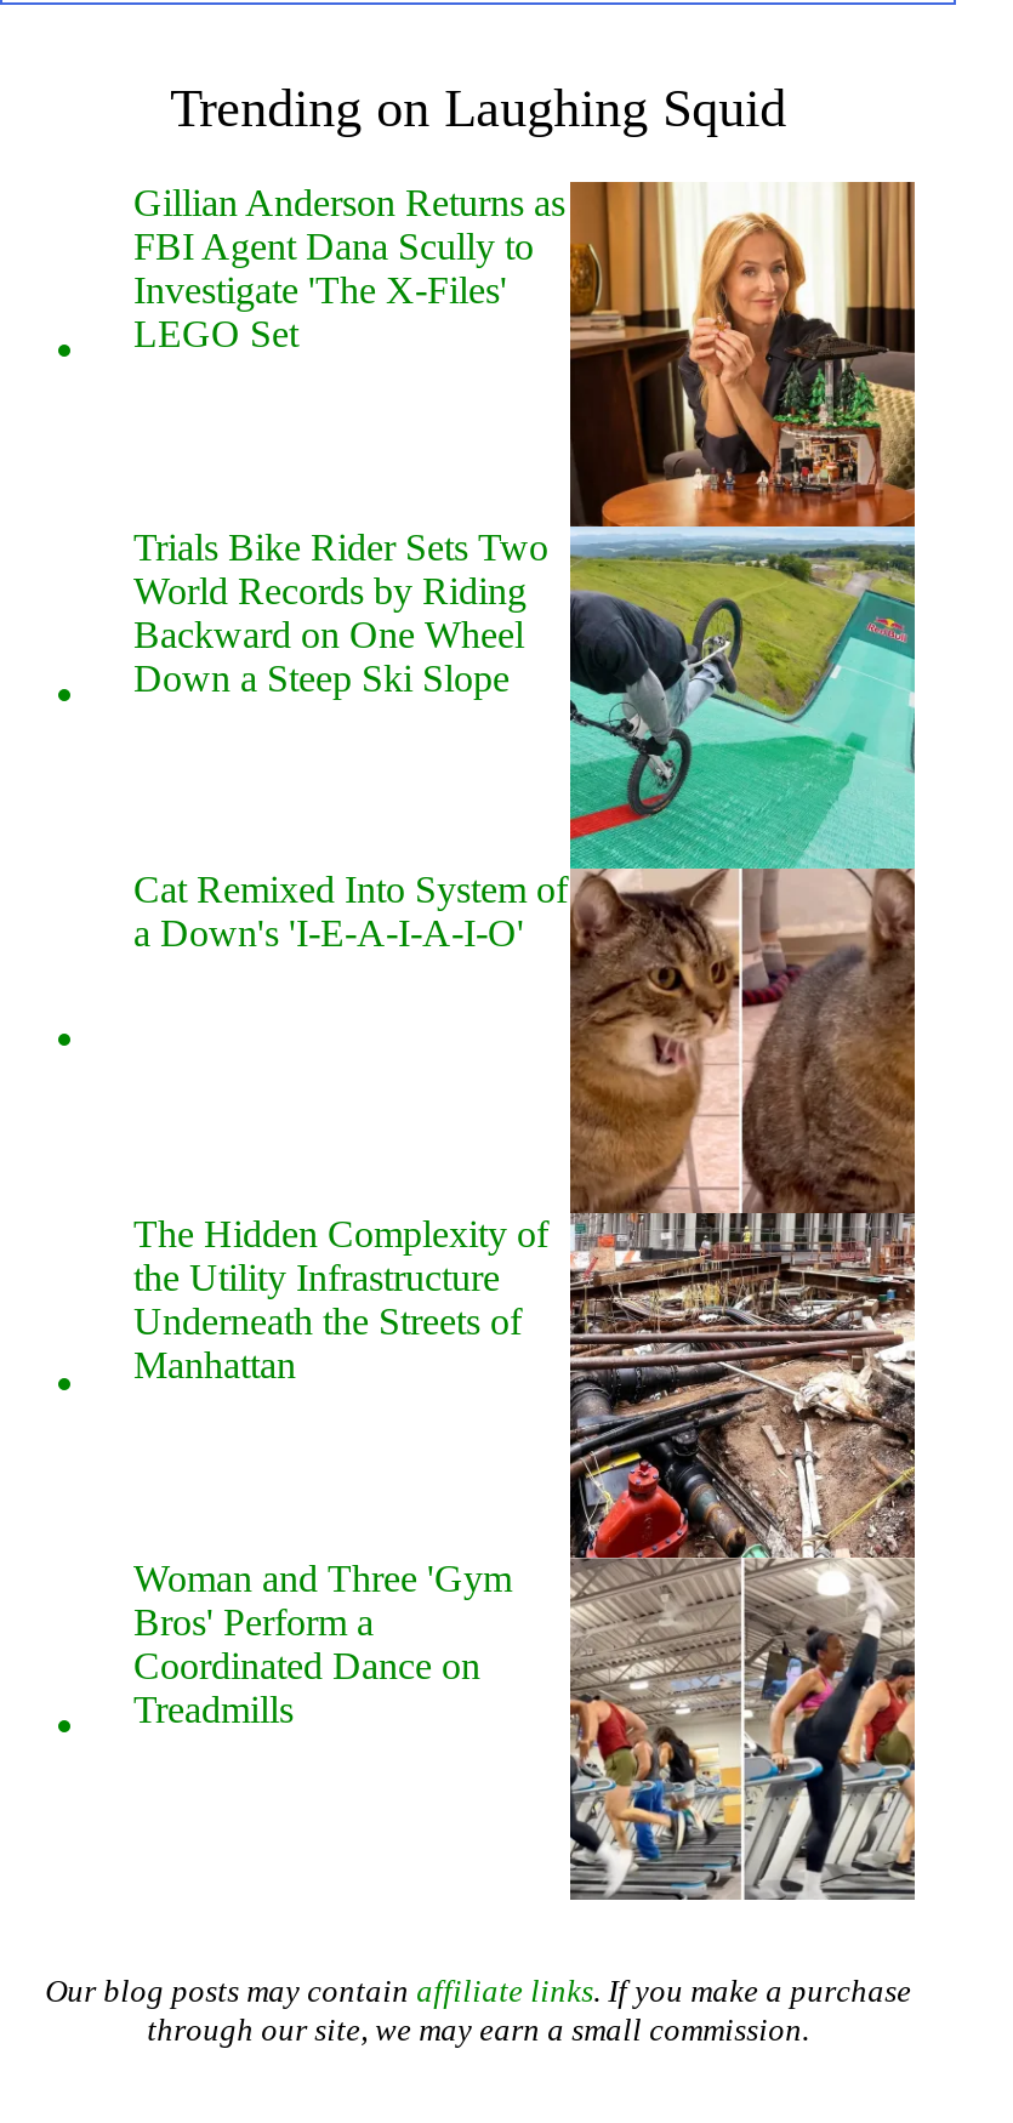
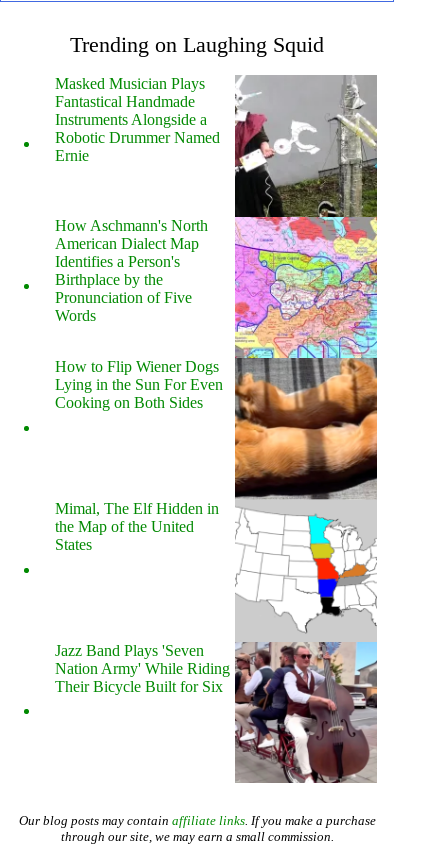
[133,182,565,354] Gillian Anderson Returns as | FBI Agent Dana Scully to | Investigate 'The X-Files' | LEGO Set -> [55,75,220,164] Masked Musician Plays | Fantastical Handmade | Instruments Alongside a | Robotic Drummer Named | Ernie
[133,180,917,1902] [image] | Cat Remixed Into System of | a Down's 'I-E-A-I-A-I-O' -> [55,75,378,784] [image] | How to Flip Wiener Dogs | Lying in the Sun For Even | Cooking on Both Sides
[133,526,548,698] Trials Bike Rider Sets Two | World Records by Riding | Backward on One Wheel | Down a Steep Ski Slope -> [55,217,208,324] How Aschmann's North | American Dialect Map | Identifies a Person's | Birthplace by the | Pronunciation of Five | Words
[133,1213,548,1385] The Hidden Complexity of | the Utility Infrastructure | Underneath the Streets of | Manhattan -> [55,500,219,553] Mimal, The Elf Hidden in | the Map of the United | States
[133,1557,512,1729] Woman and Three 'Gym | Bros' Perform a | Coordinated Dance on | Treadmills -> [55,642,230,695] Jazz Band Plays 'Seven | Nation Army' While Riding | Their Bicycle Built for Six

